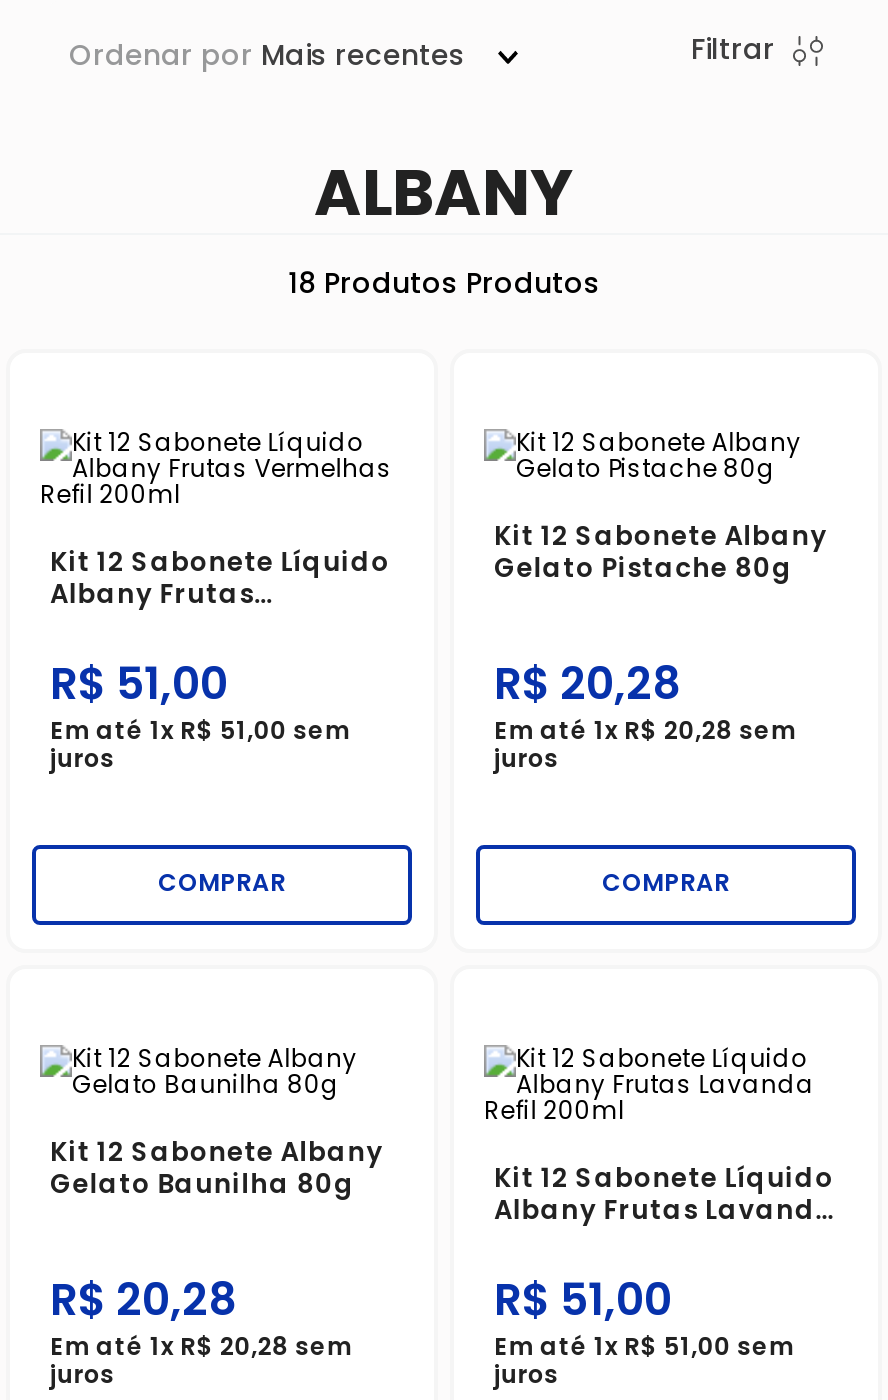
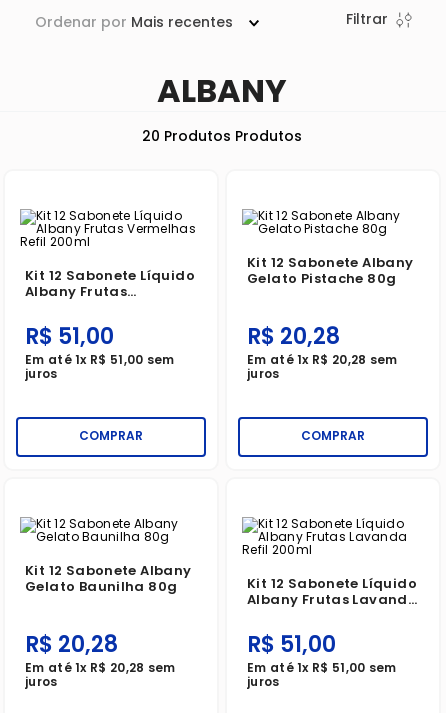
[288,263,458,303] 18 Produtos -> [142,126,231,146] 20 Produtos

